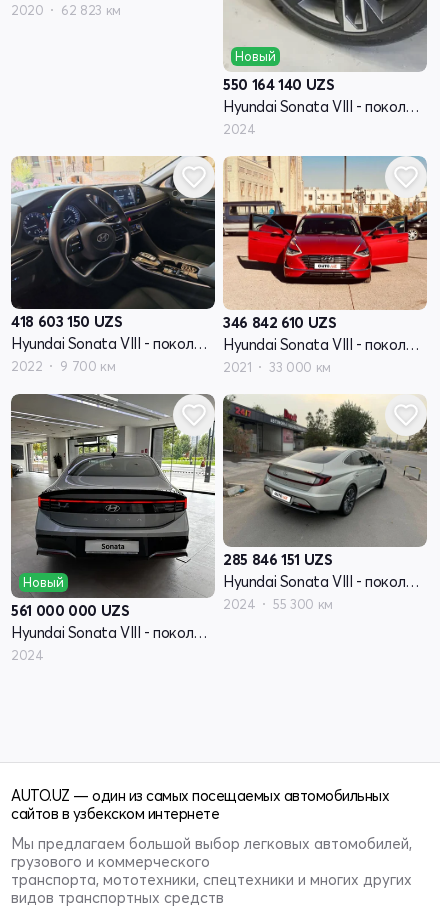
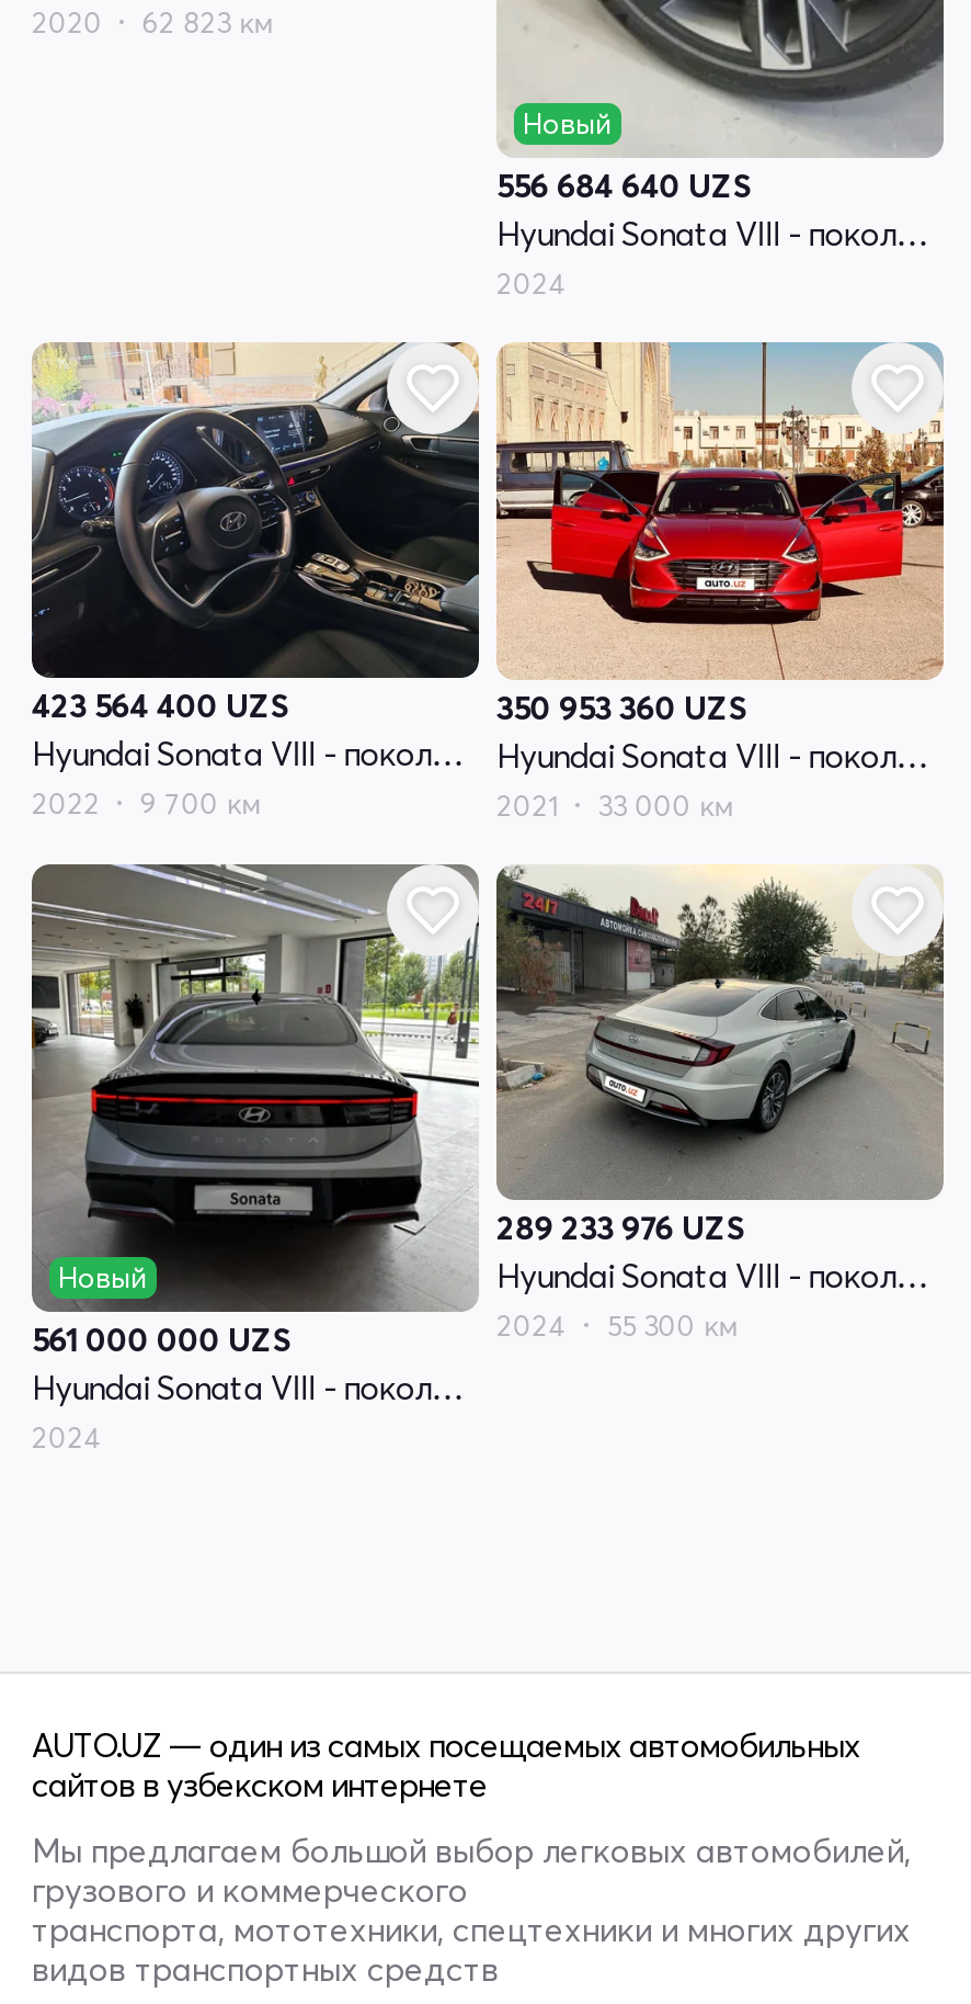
[223,75,334,94] 550 164 140 UZS -> [496,165,752,207] 556 684 640 UZS
[11,312,122,331] 418 603 150 UZS -> [32,685,289,727] 423 564 400 UZS
[223,313,336,332] 346 842 610 UZS -> [496,686,747,728] 350 953 360 UZS
[223,550,332,569] 285 846 151 UZS -> [496,1206,745,1248] 289 233 976 UZS

